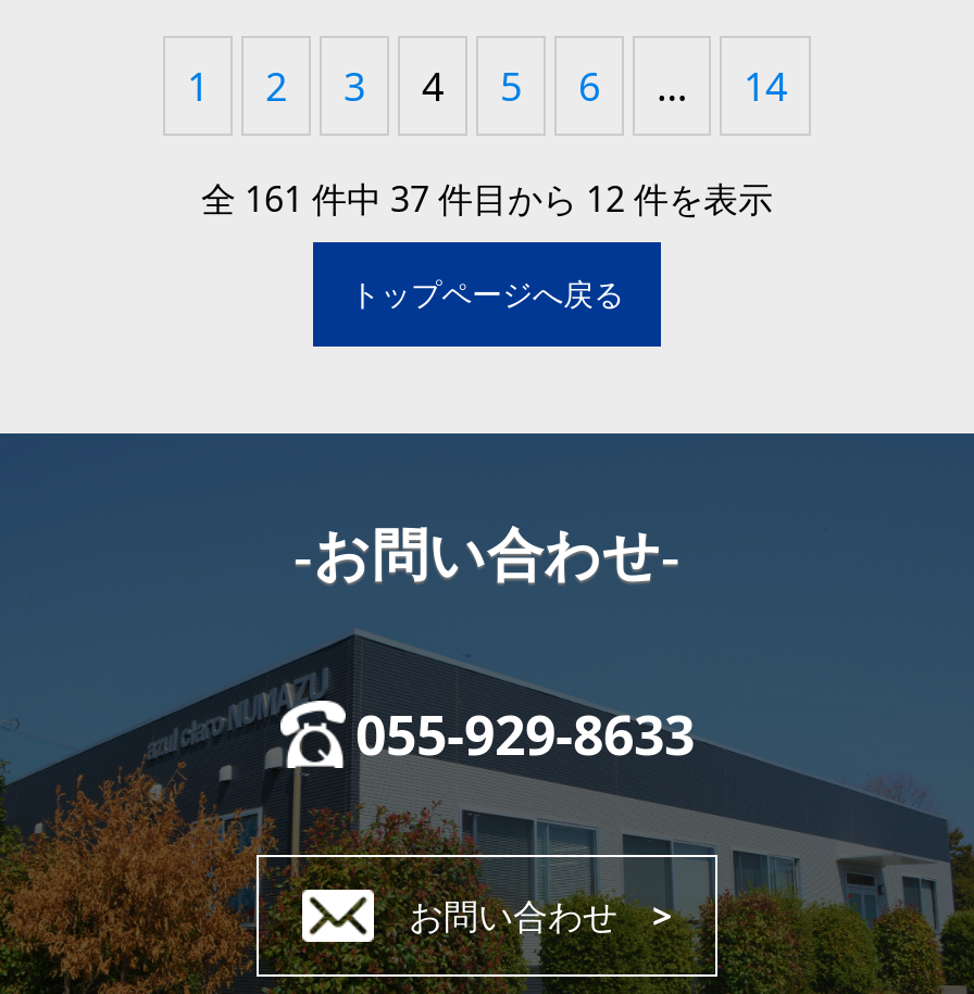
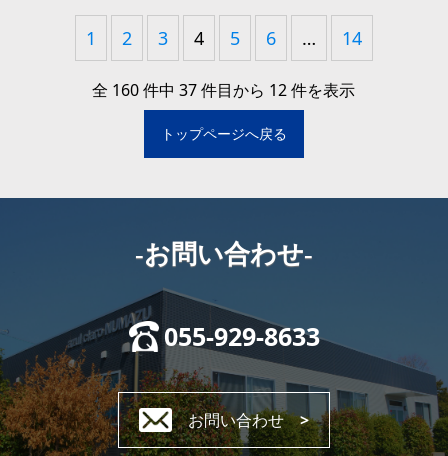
[201,175,773,223] 全 161 件中 37 件目から 12 件を表示 -> [92,79,355,101] 全 160 件中 37 件目から 12 件を表示

